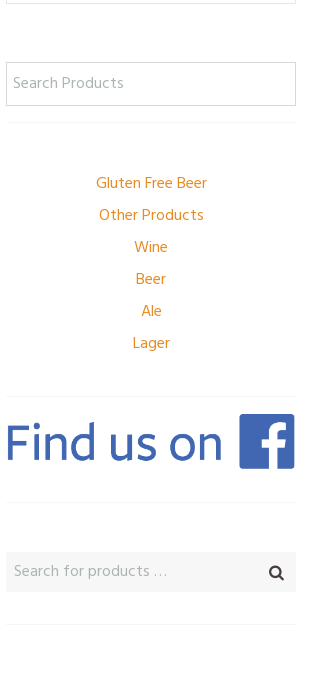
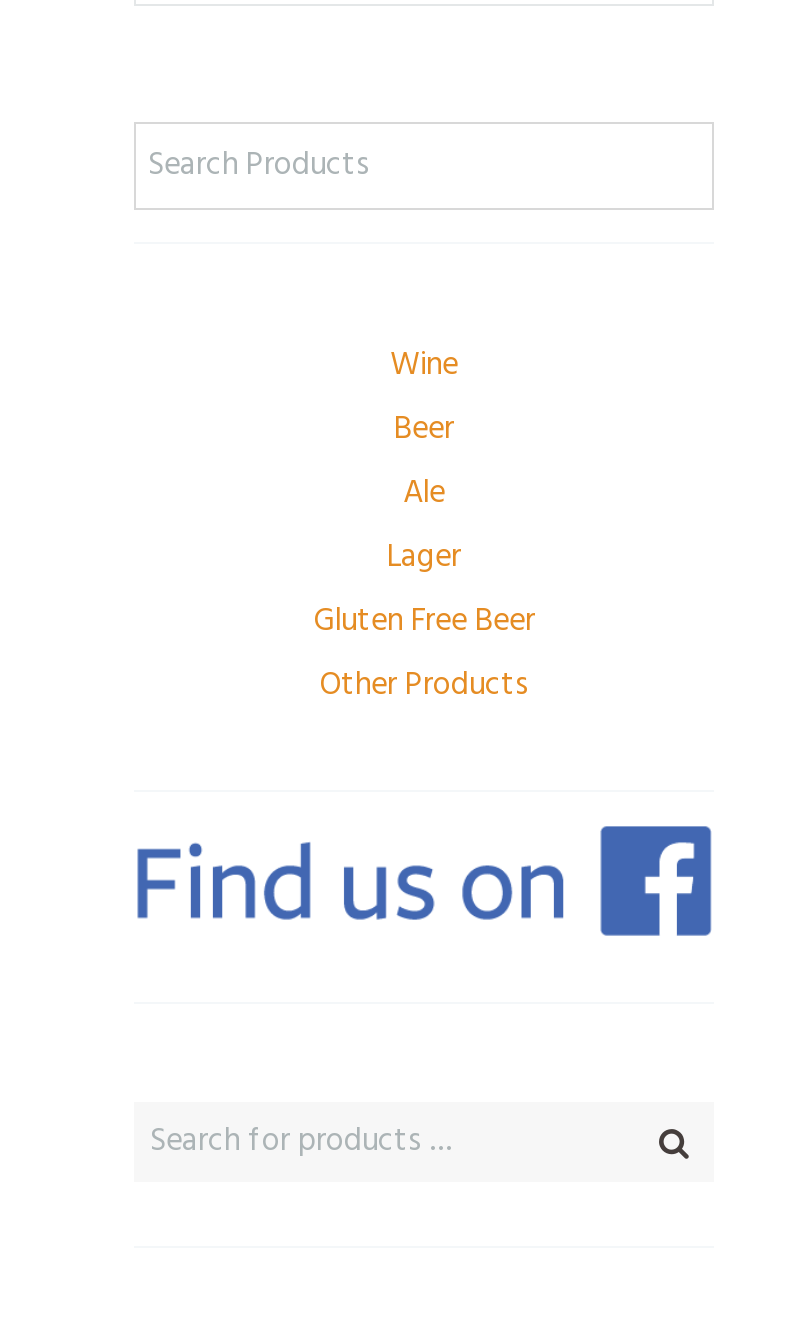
moved [95,170,206,228] -> [313,595,535,711]: Gluten Free Beer | Other Products
moved [132,234,169,356] -> [387,339,461,583]: Wine | Beer | Ale | Lager

